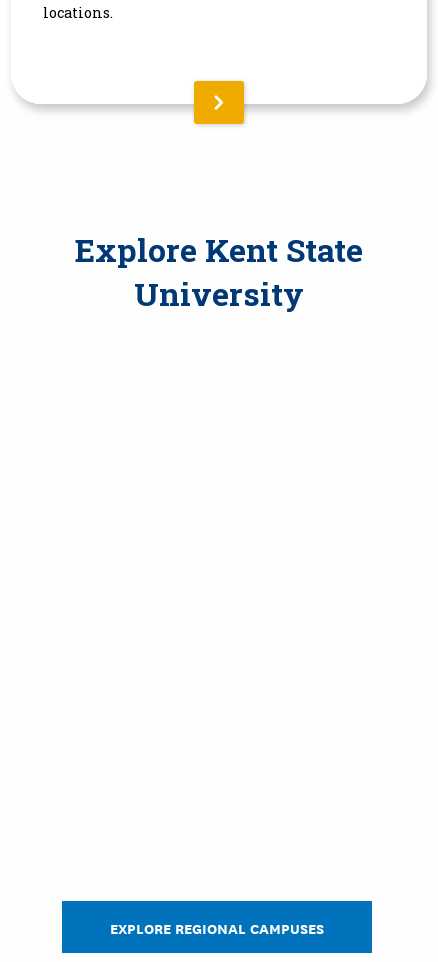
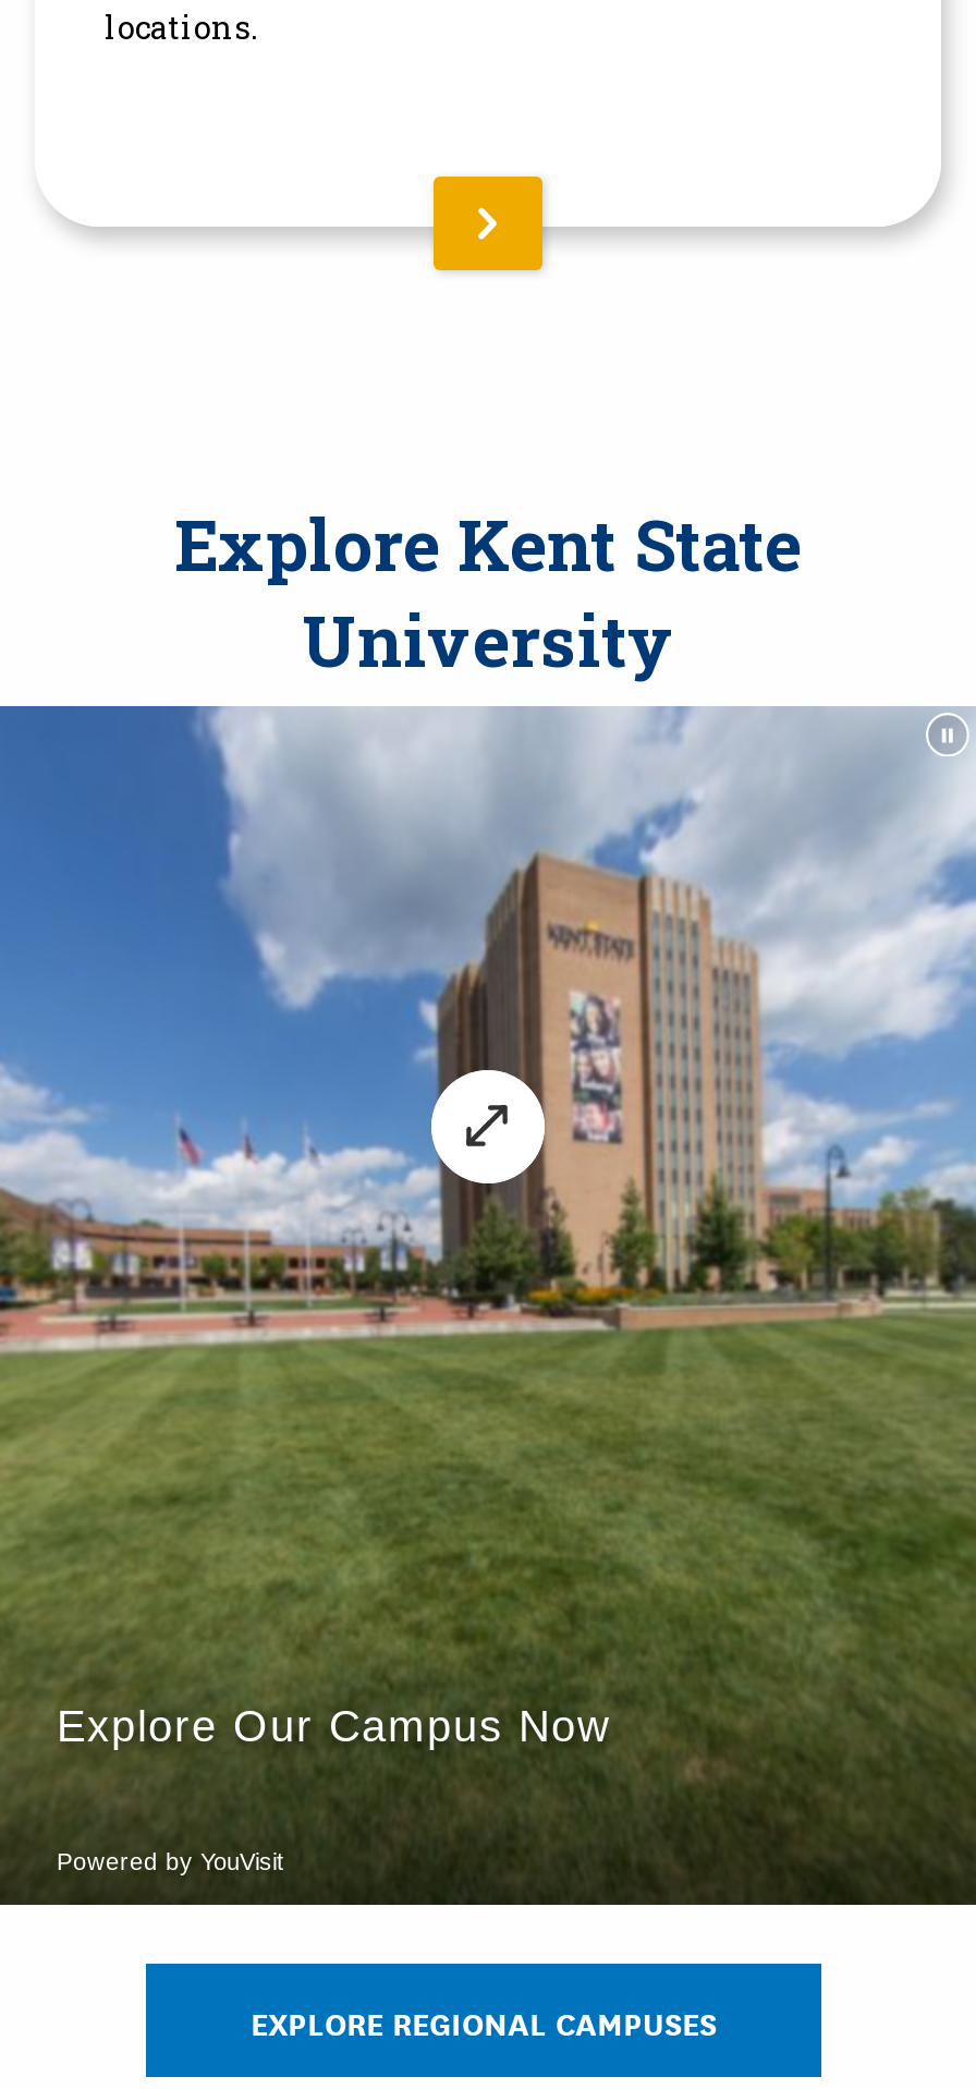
none -> [7,704,969,1907] [image]

